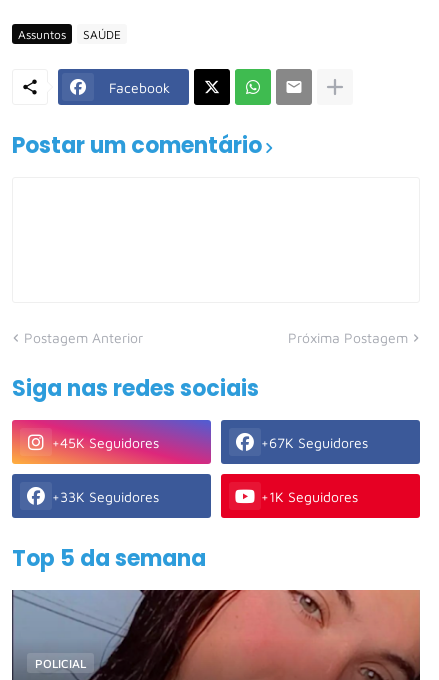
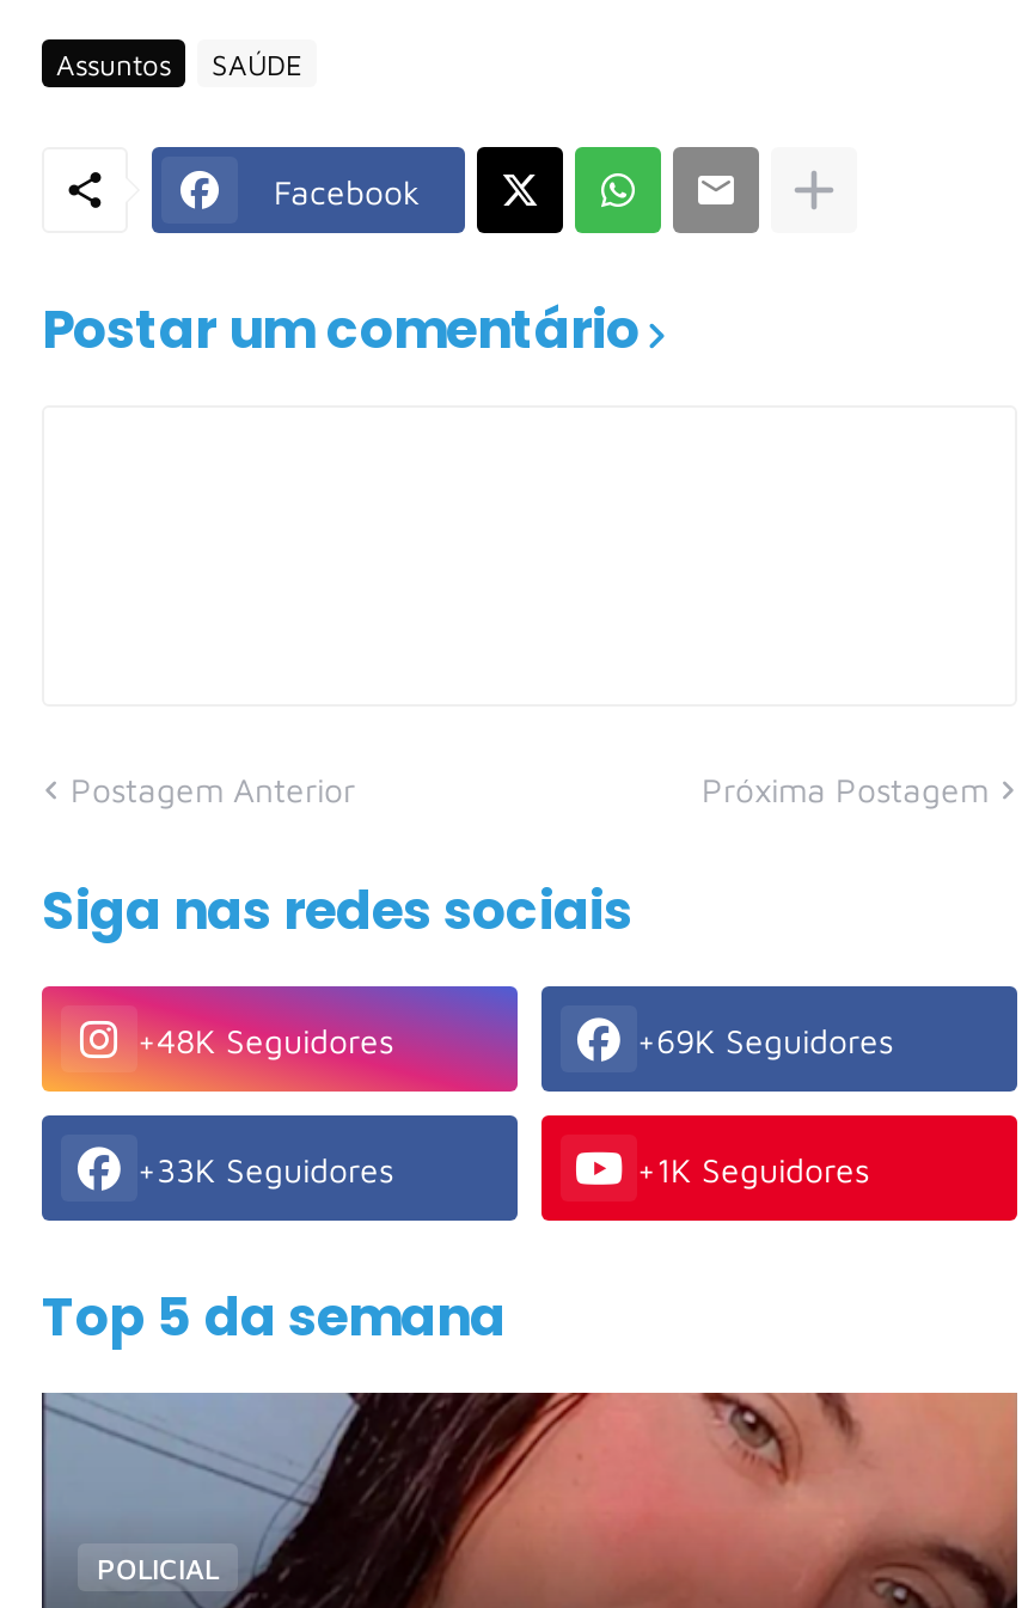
[52,434,159,451] +45K Seguidores -> [137,1020,393,1060] +48K Seguidores
[261,434,368,451] +67K Seguidores -> [637,1020,893,1060] +69K Seguidores

